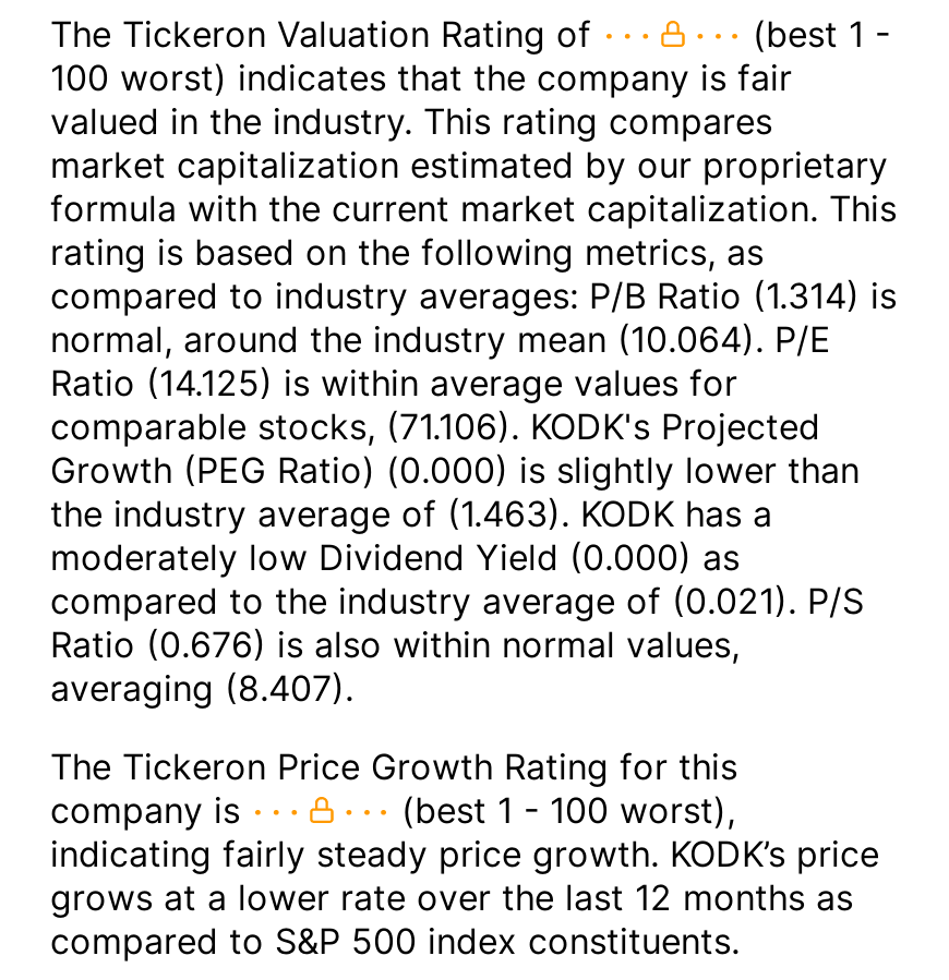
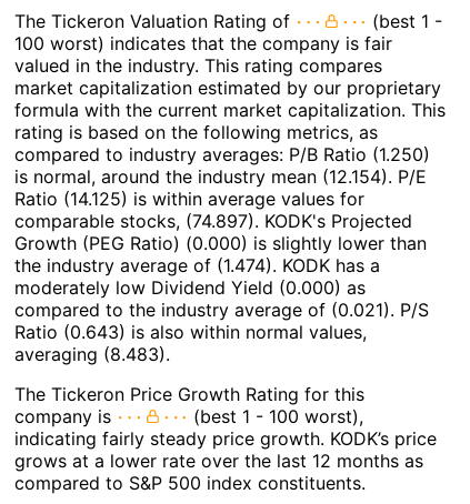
[50,273,897,360] compared to industry averages: P/B Ratio (1.314) is | normal, around the industry mean (10.064). P/E -> [14,143,430,187] compared to industry averages: P/B Ratio (1.250) | is normal, around the industry mean (12.154). P/E
[50,404,820,448] comparable stocks, (71.106). KODK's Projected -> [14,210,412,232] comparable stocks, (74.897). KODK's Projected
[50,491,772,535] the industry average of (1.463). KODK has a -> [14,254,380,276] the industry average of (1.474). KODK has a
[50,622,740,666] Ratio (0.676) is also within normal values, -> [14,321,367,343] Ratio (0.643) is also within normal values,
[50,666,353,709] averaging (8.407). -> [14,343,170,365] averaging (8.483).

